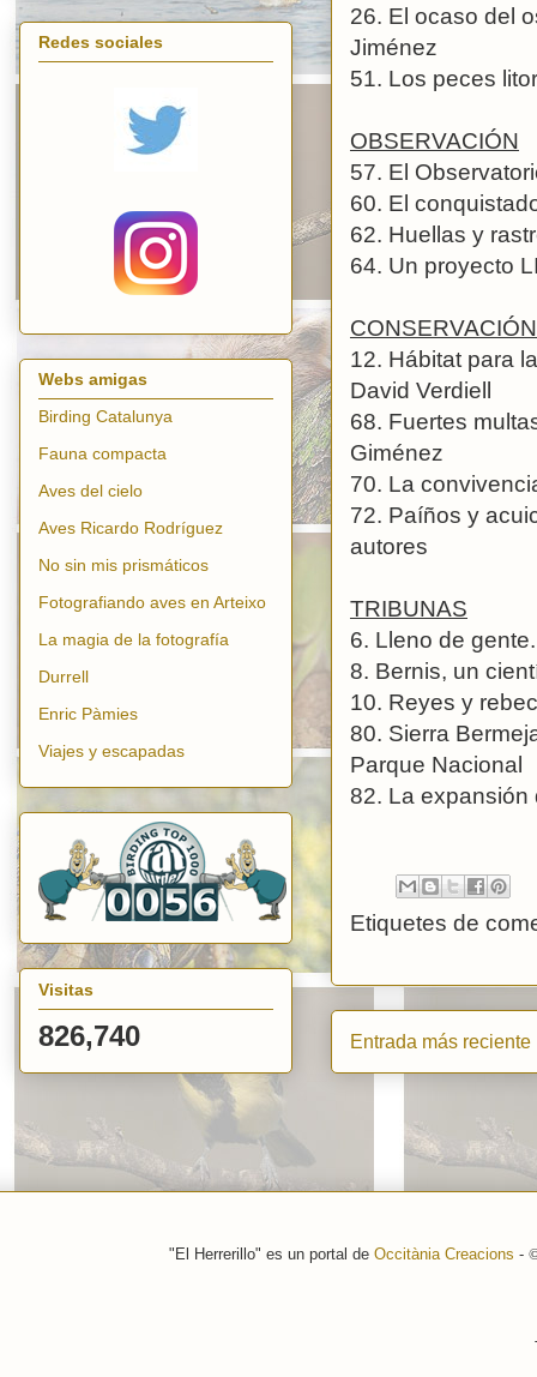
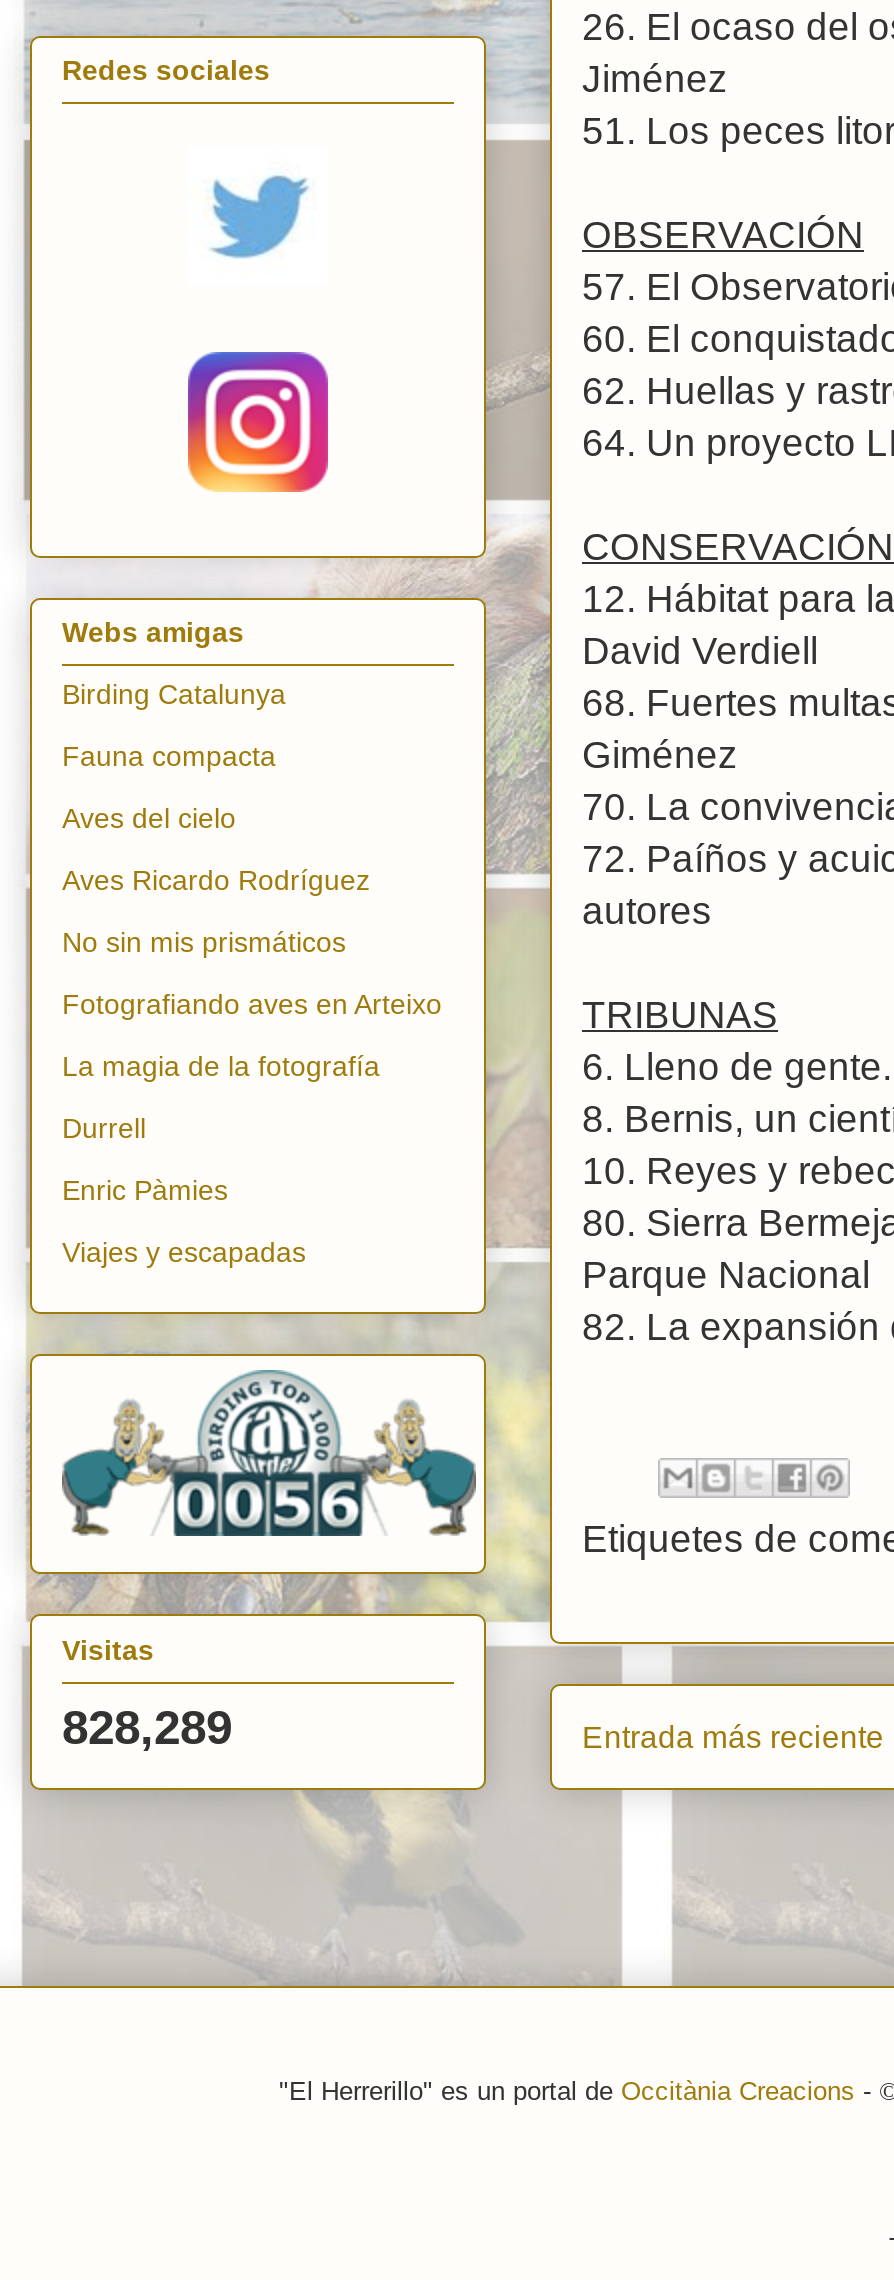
[38,1019,140,1052] 826,740 -> [62,1699,232,1753] 828,289

